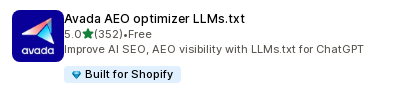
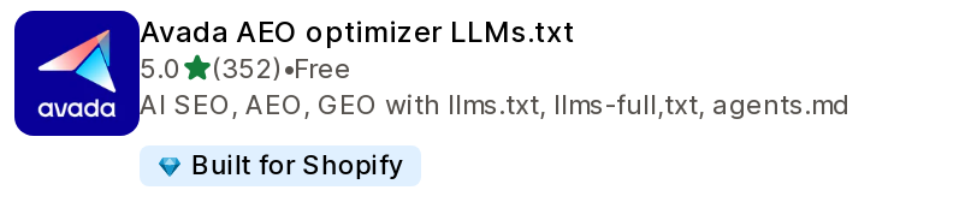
[64,42,364,56] Improve AI SEO, AEO visibility with LLMs.txt for ChatGPT -> [140,88,849,121] AI SEO, AEO, GEO with llms.txt, llms-full,txt, agents.md

